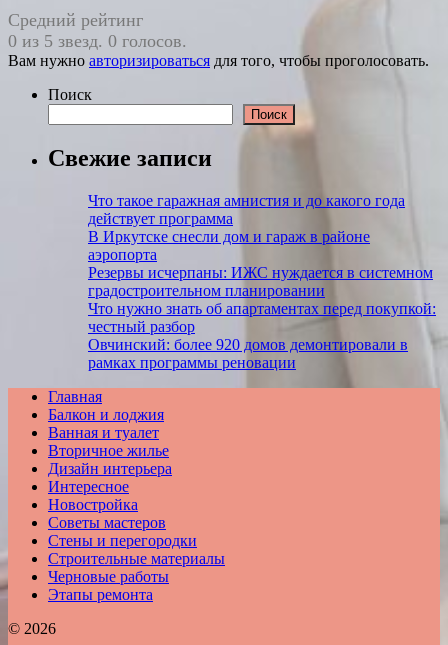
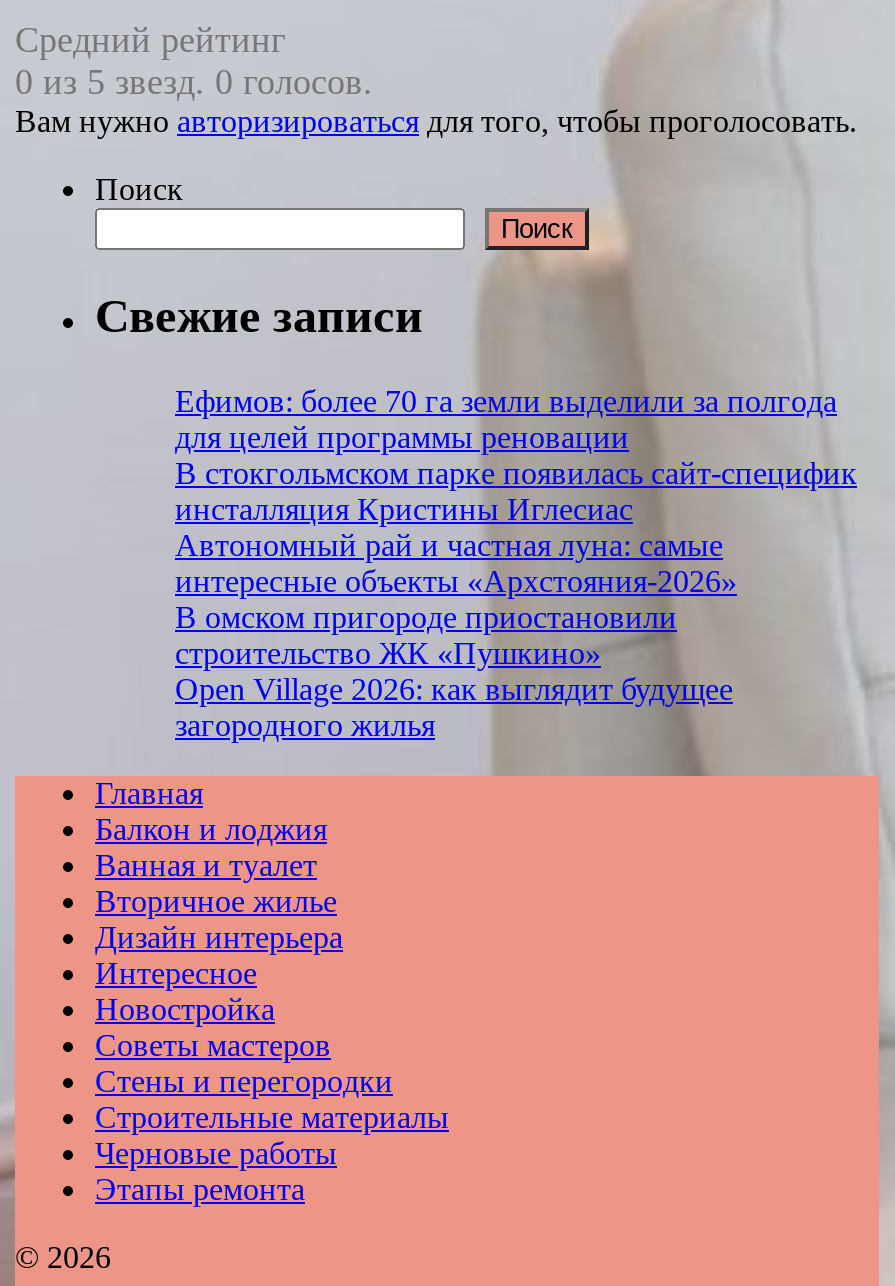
[88,192,436,371] Что такое гаражная амнистия и до какого года | действует программа | В Иркутске снесли дом и гараж в районе | аэропорта | Резервы исчерпаны: ИЖС нуждается в системном | градостроительном планировании | Что нужно знать об апартаментах перед покупкой: | честный разбор | Овчинский: более 920 домов демонтировали в | рамках программы реновации -> [175,383,857,741] Ефимов: более 70 га земли выделили за полгода | для целей программы реновации | В стокгольмском парке появилась сайт-специфик | инсталляция Кристины Иглесиас | Автономный рай и частная луна: самые | интересные объекты «Архстояния-2026» | В омском пригороде приостановили | строительство ЖК «Пушкино» | Open Village 2026: как выглядит будущее | загородного жилья

